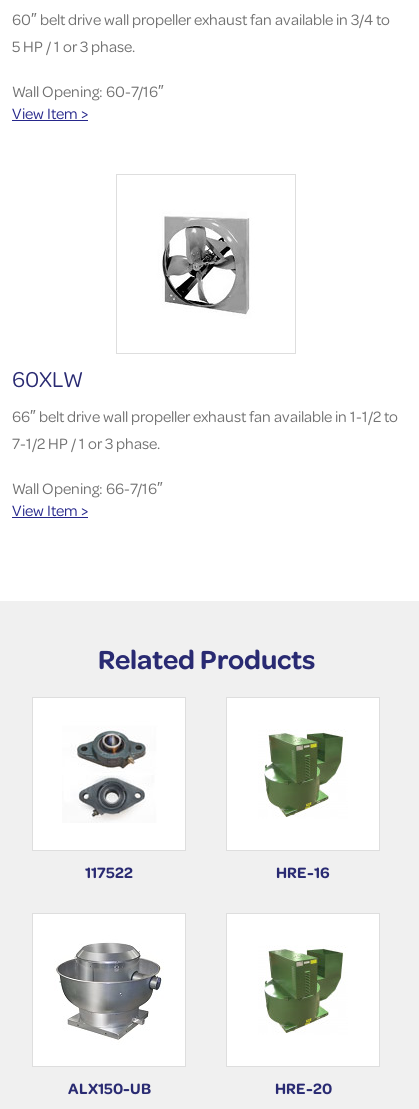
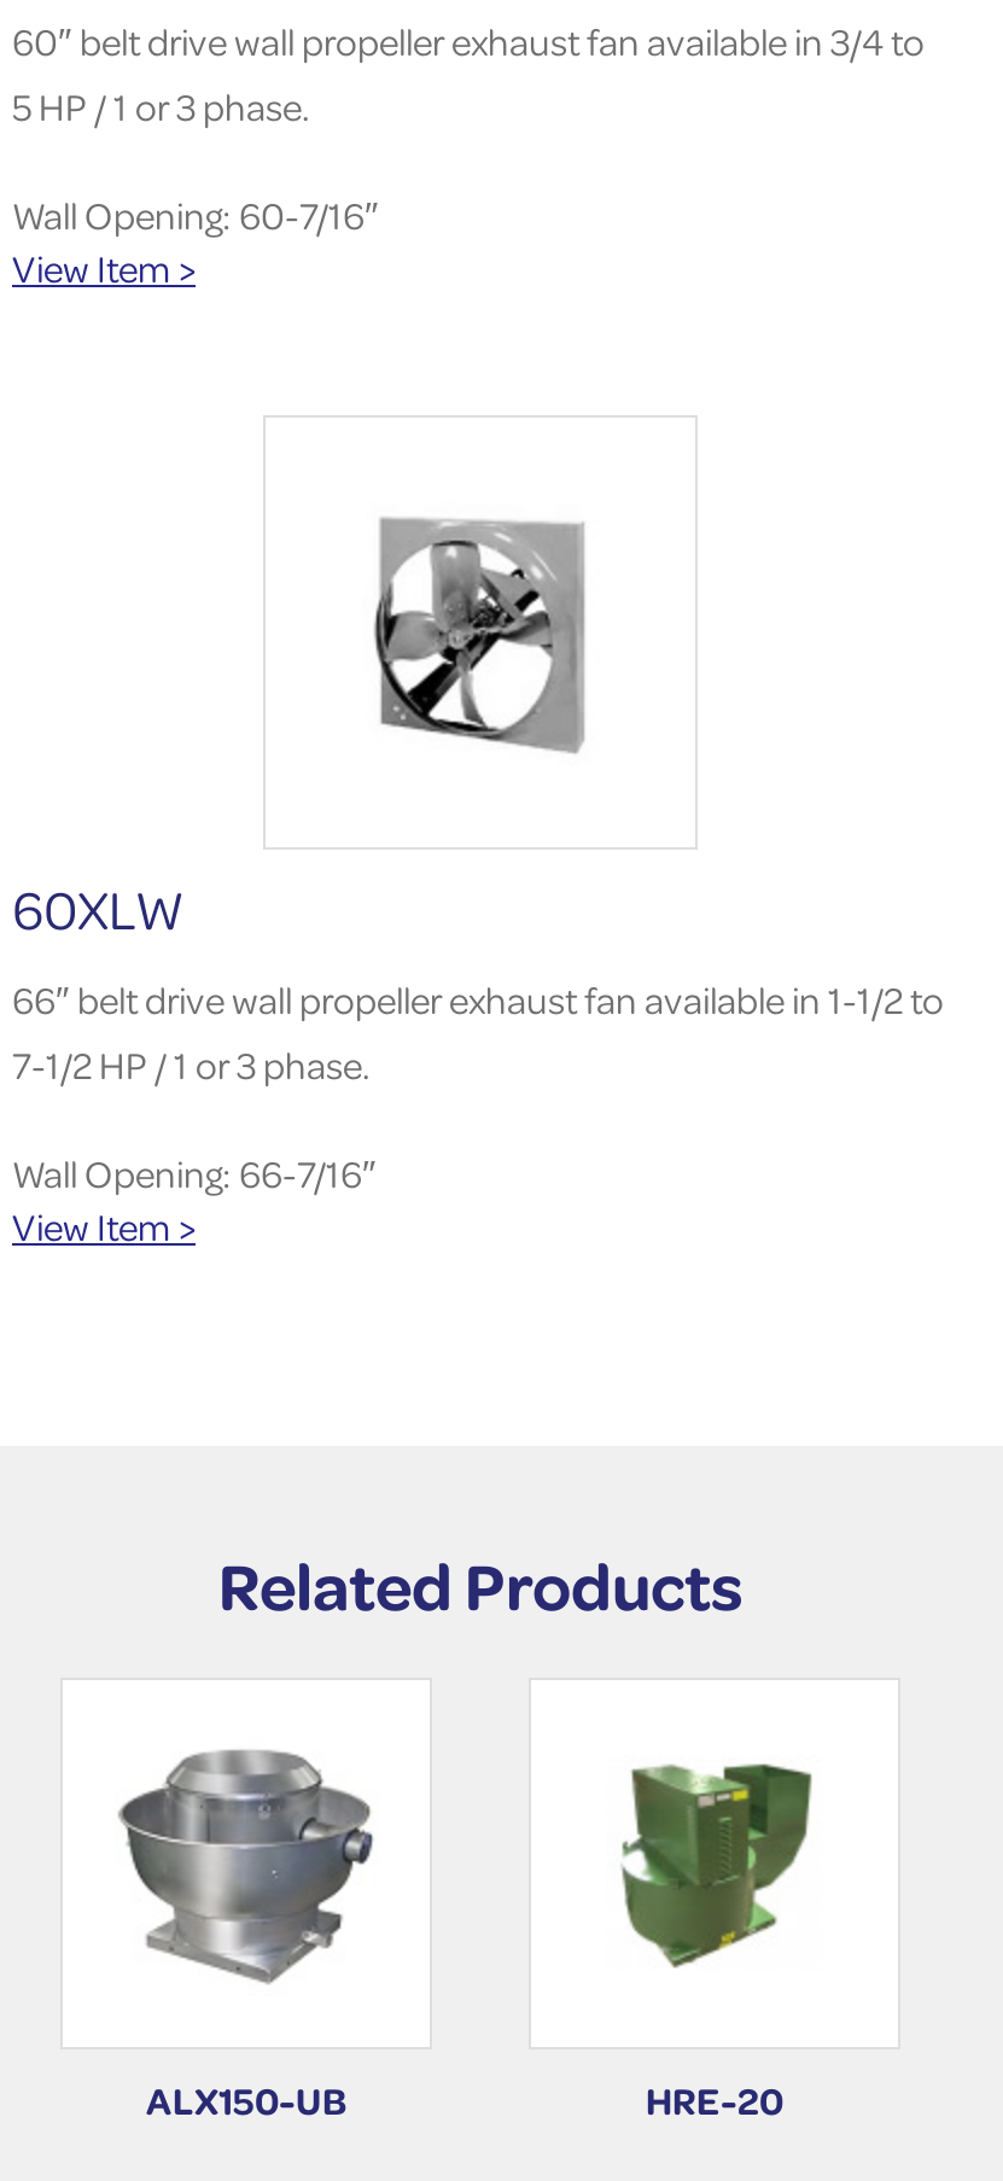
[76,730,147,769] [image] -> none
[78,777,146,817] [image] -> none
[85,861,330,883] 117522 | HRE-16 -> none

